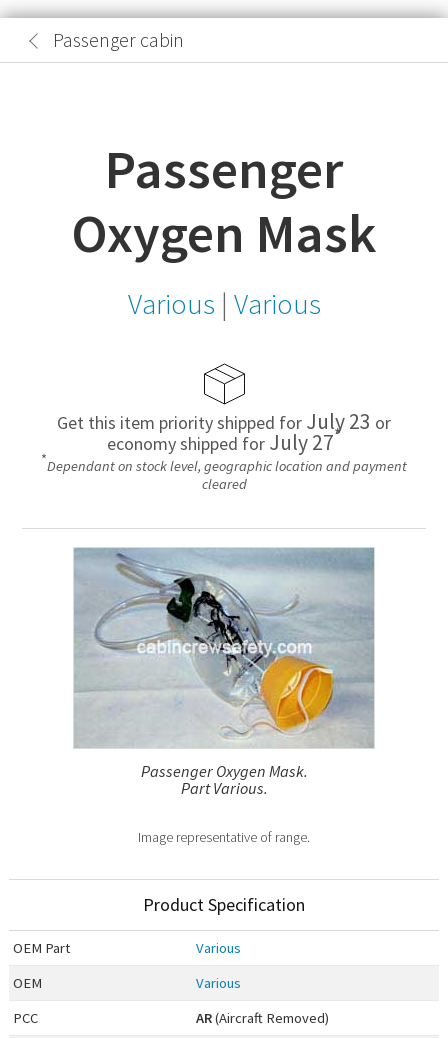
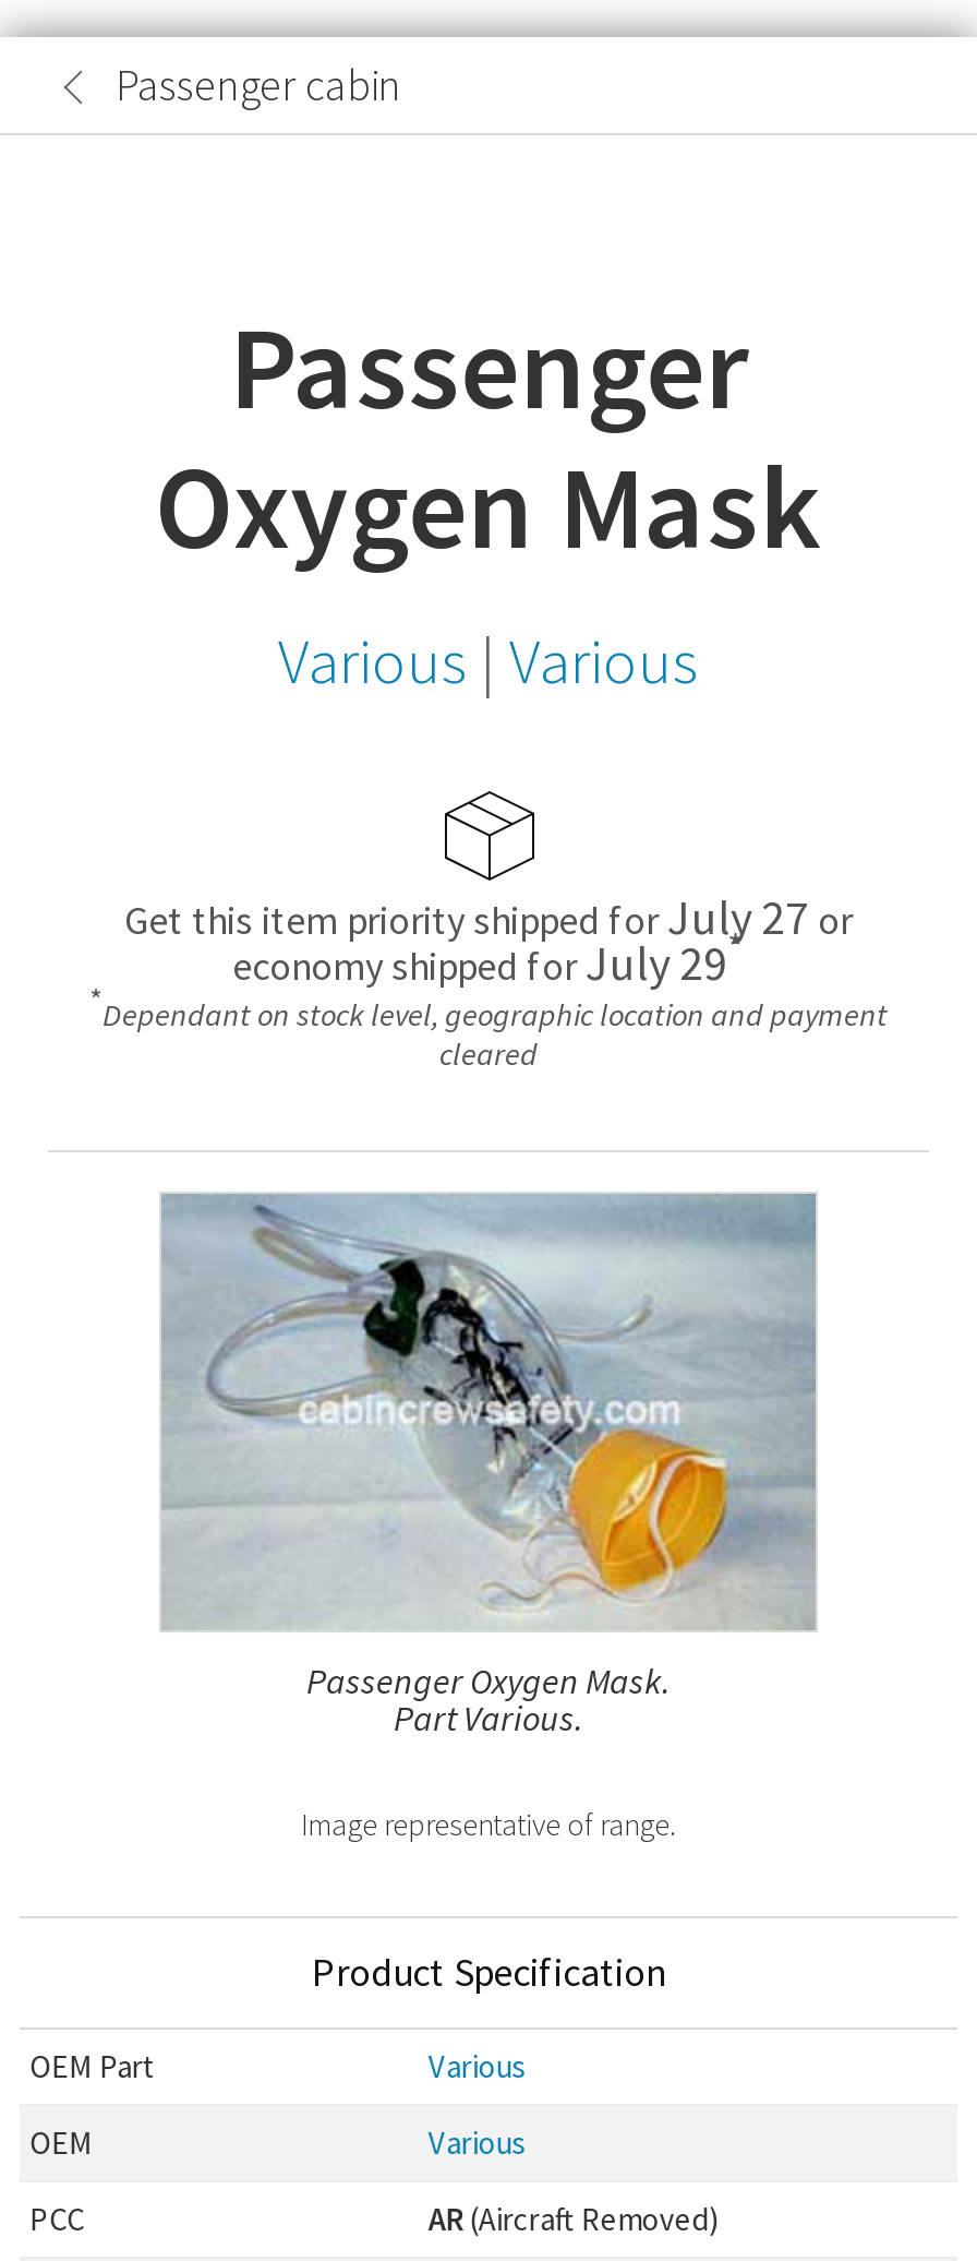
[57,408,391,435] Get this item priority shipped forJuly 23 or -> [124,888,853,947] Get this item priority shipped forJuly 27 or
[106,423,341,456] economy shipped forJuly 27* -> [232,920,745,992] economy shipped forJuly 29*

